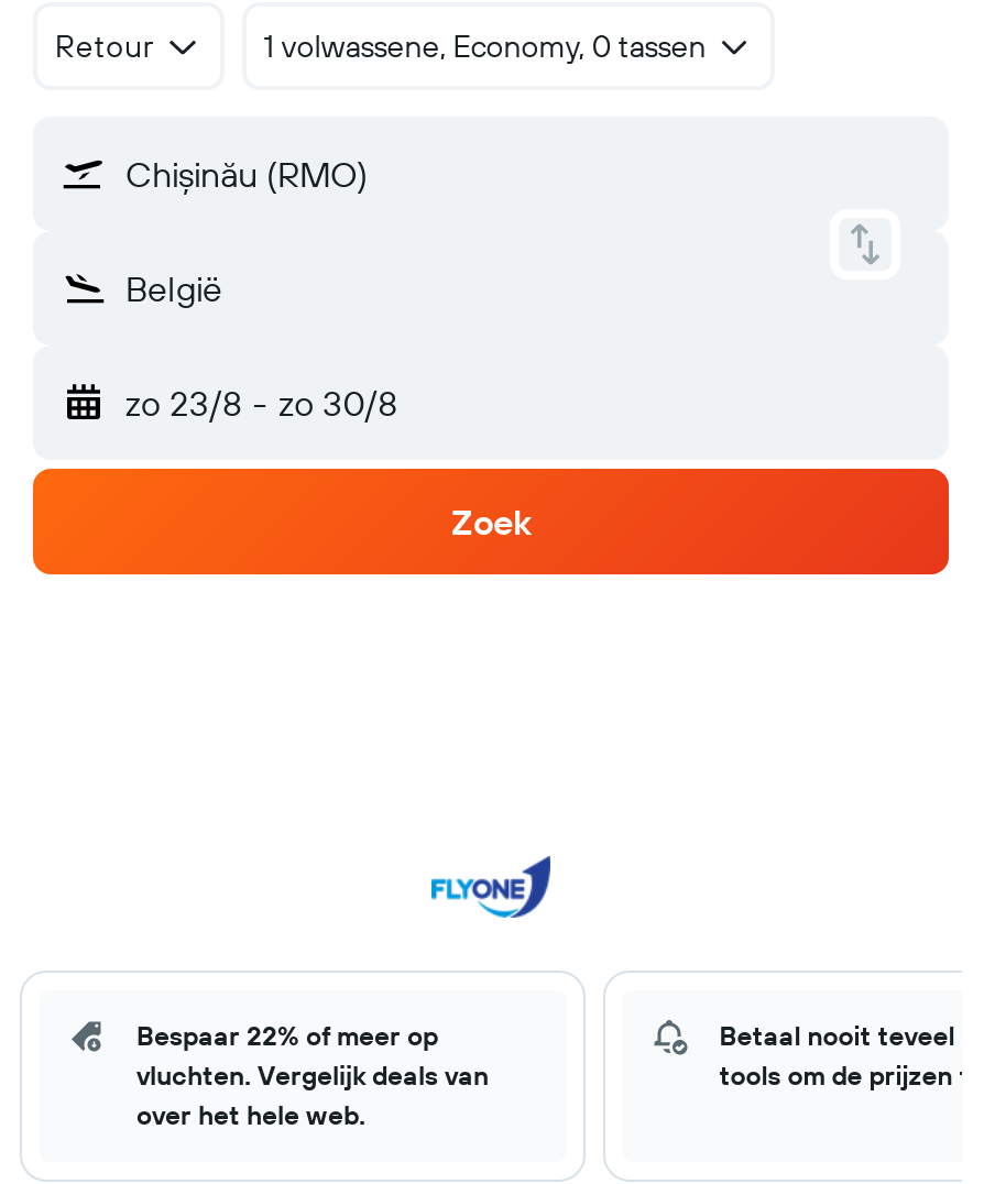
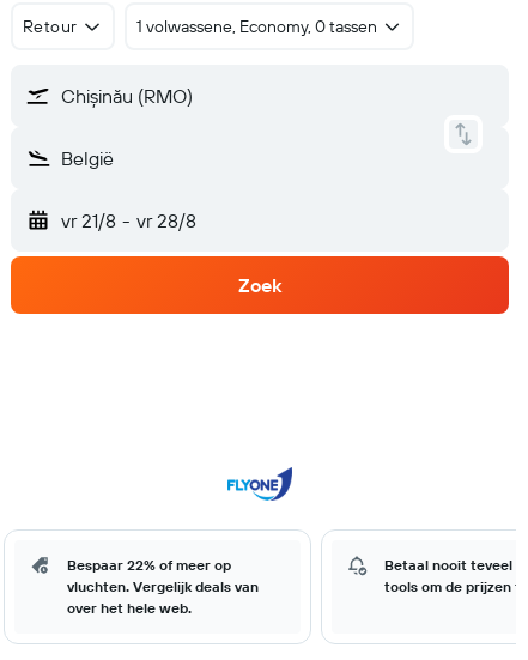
[125,381,398,425] zo 23/8 - zo 30/8 -> [61,208,196,232] vr 21/8 - vr 28/8

